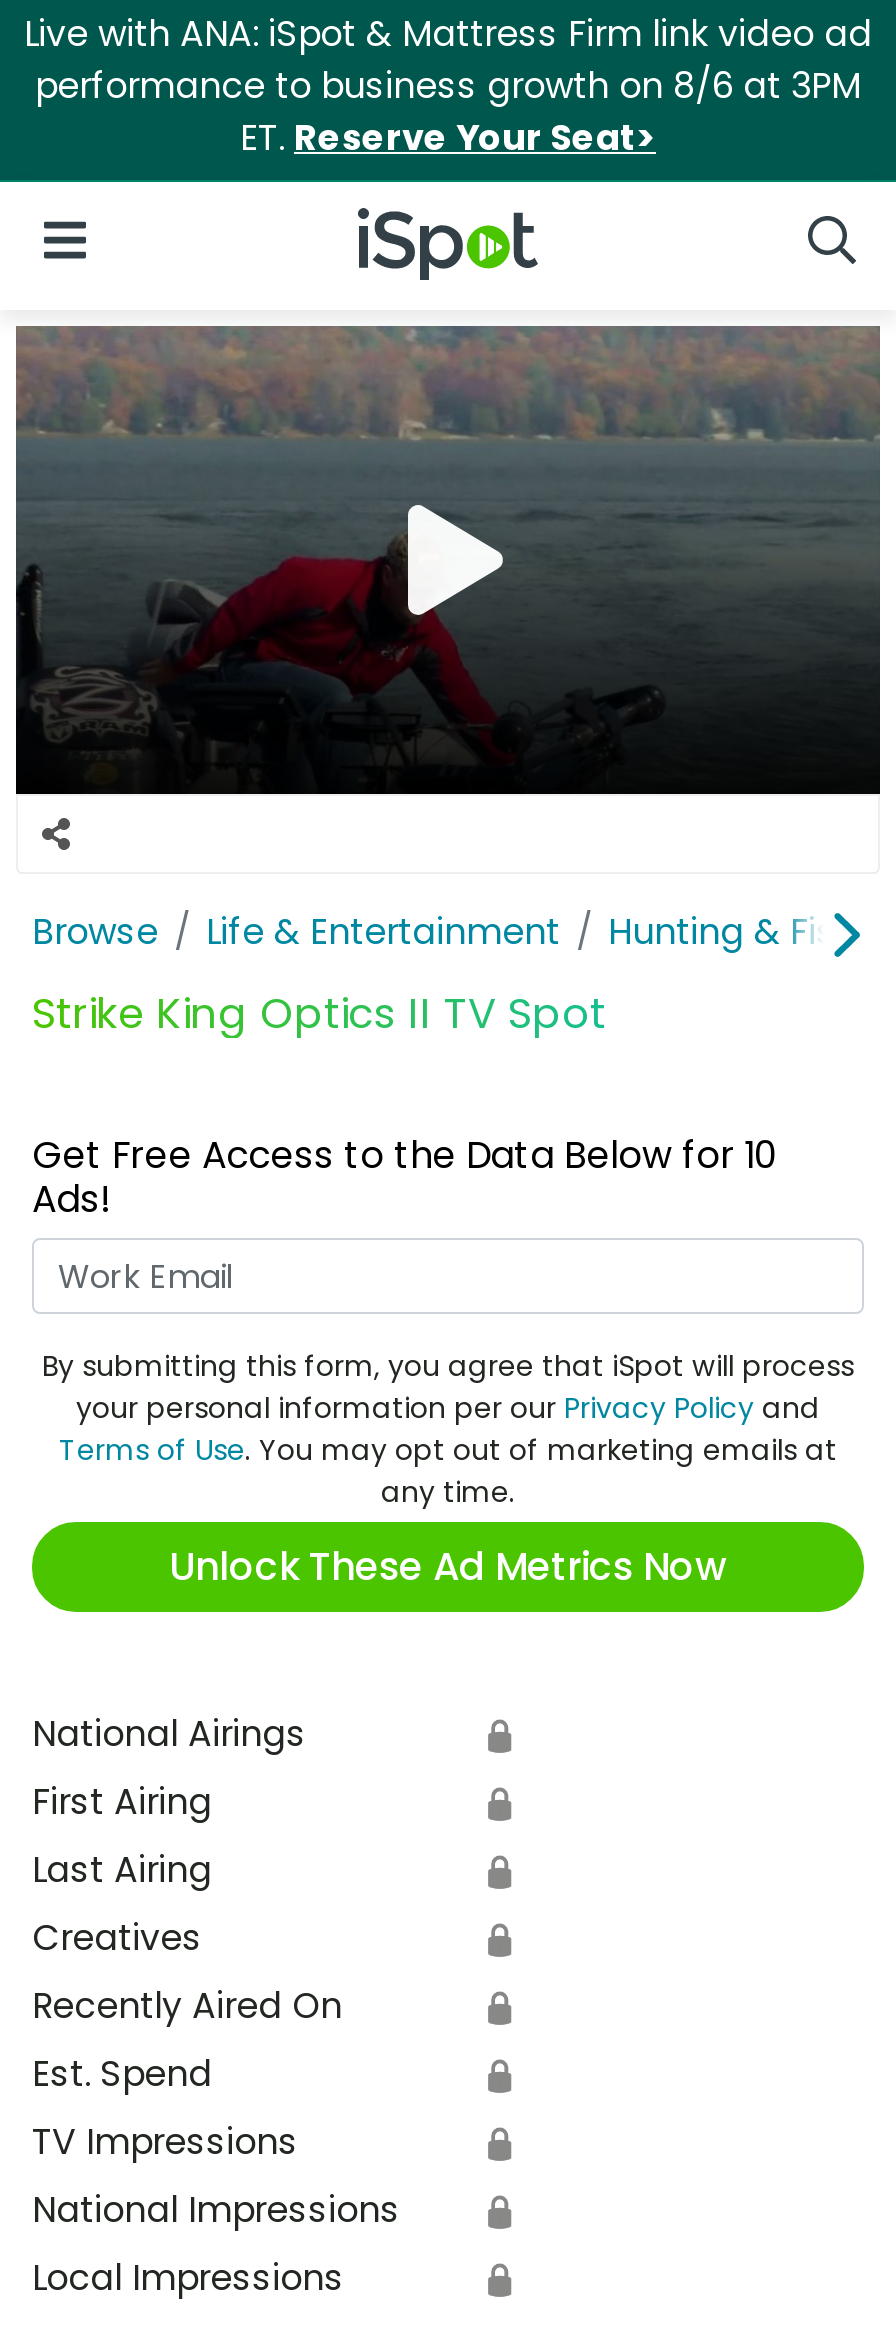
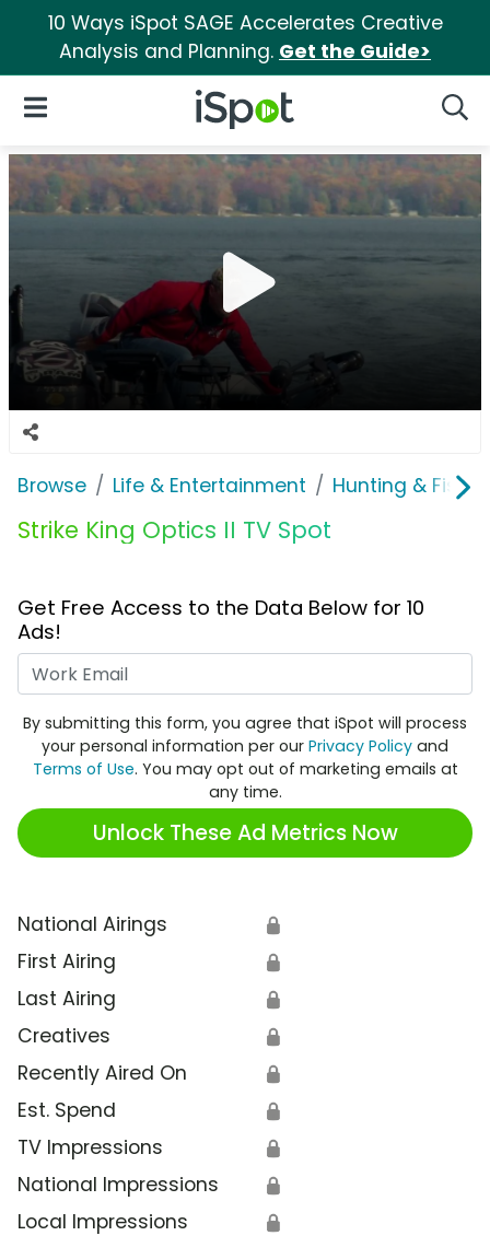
[24,10,872,162] Live with ANA: iSpot & Mattress Firm link video ad | performance to business growth on 8/6 at 3PM | ET. Reserve Your Seat> -> [48,10,442,65] 10 Ways iSpot SAGE Accelerates Creative | Analysis and Planning. Get the Guide>

